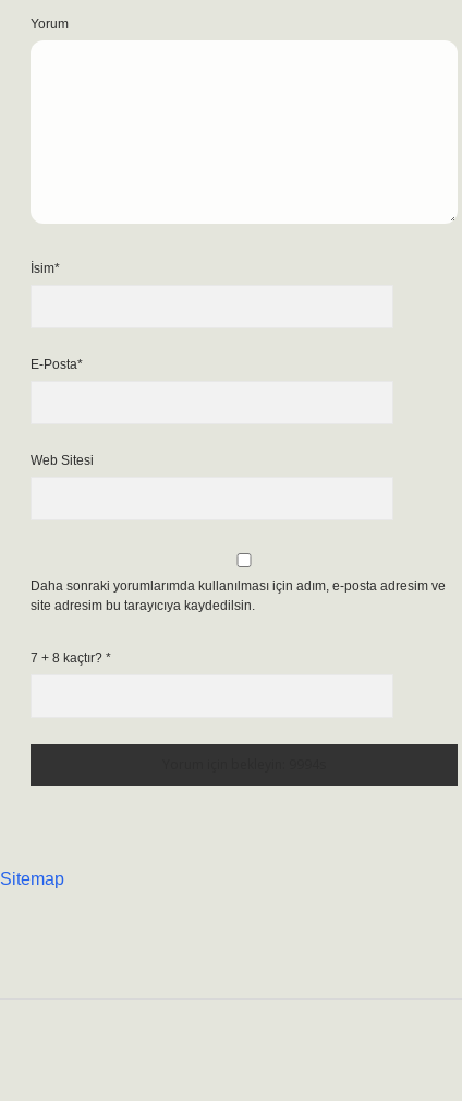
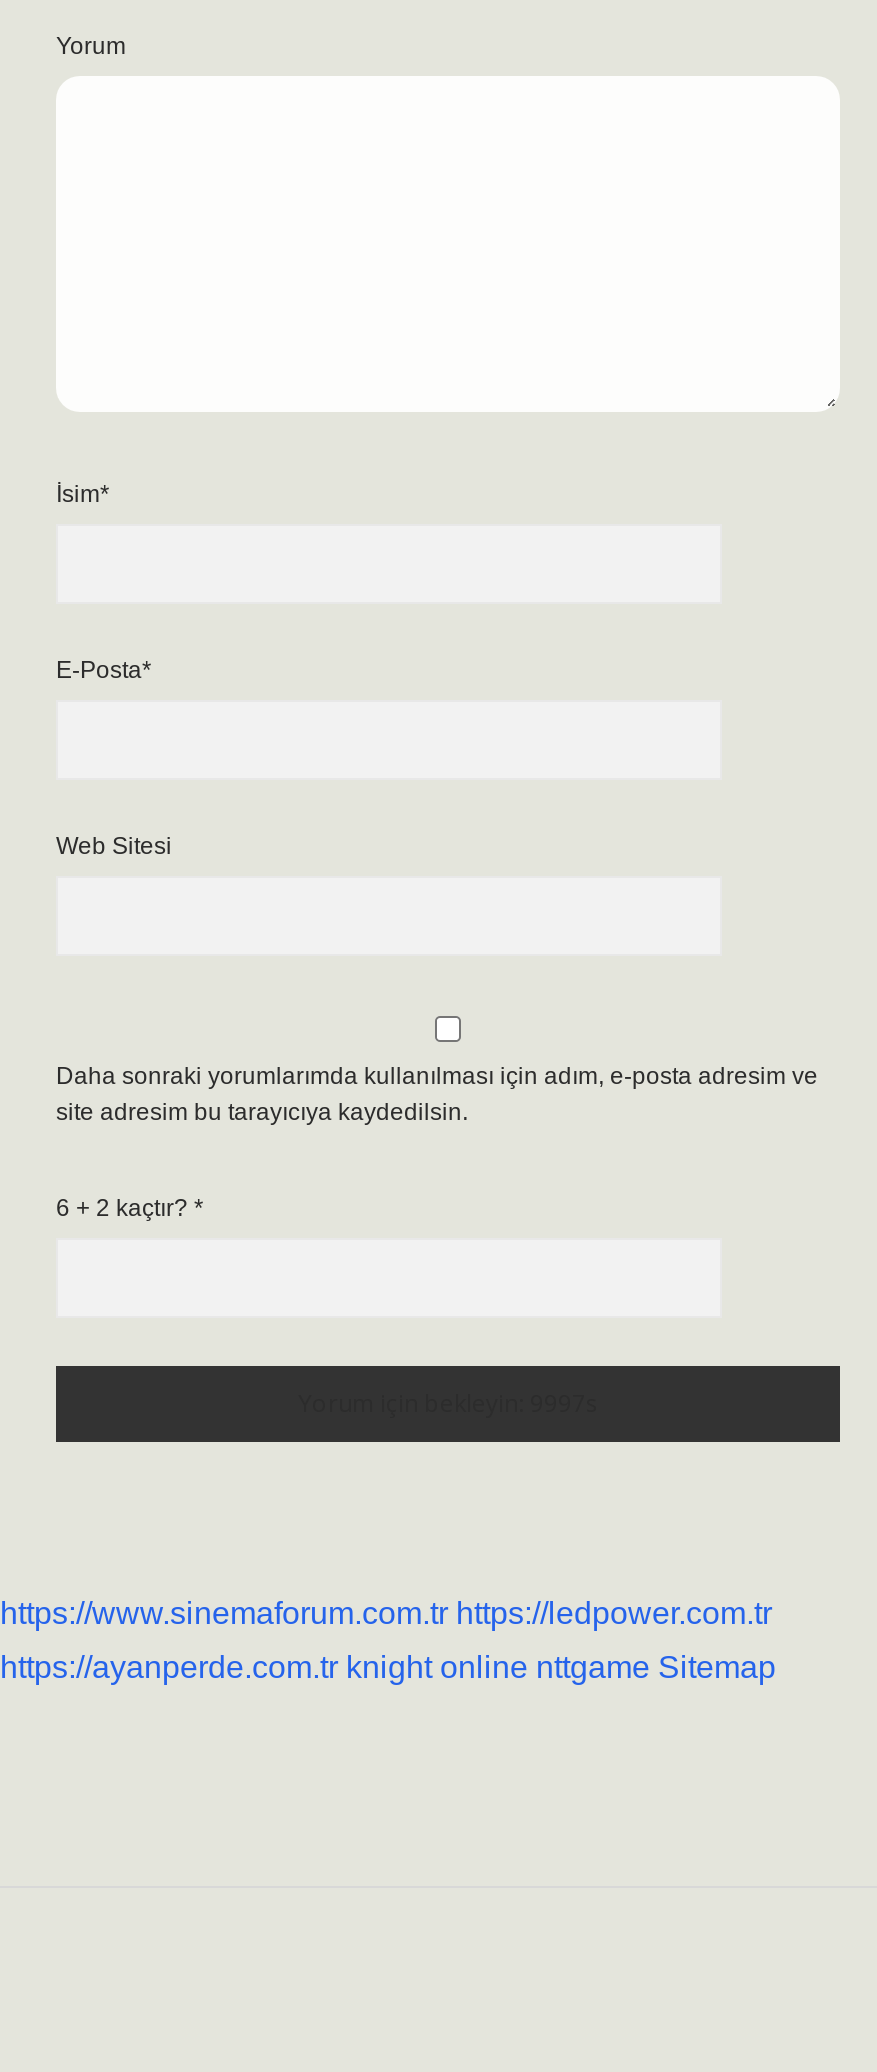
[31,650,111,666] 7 + 8 kaçtır? * -> [56,1194,204,1222] 6 + 2 kaçtır? *
[0,870,64,888] Sitemap -> [0,1596,776,1684] https://www.sinemaforum.com.tr https://ledpower.com.tr | https://ayanperde.com.tr knight online nttgame Sitemap

